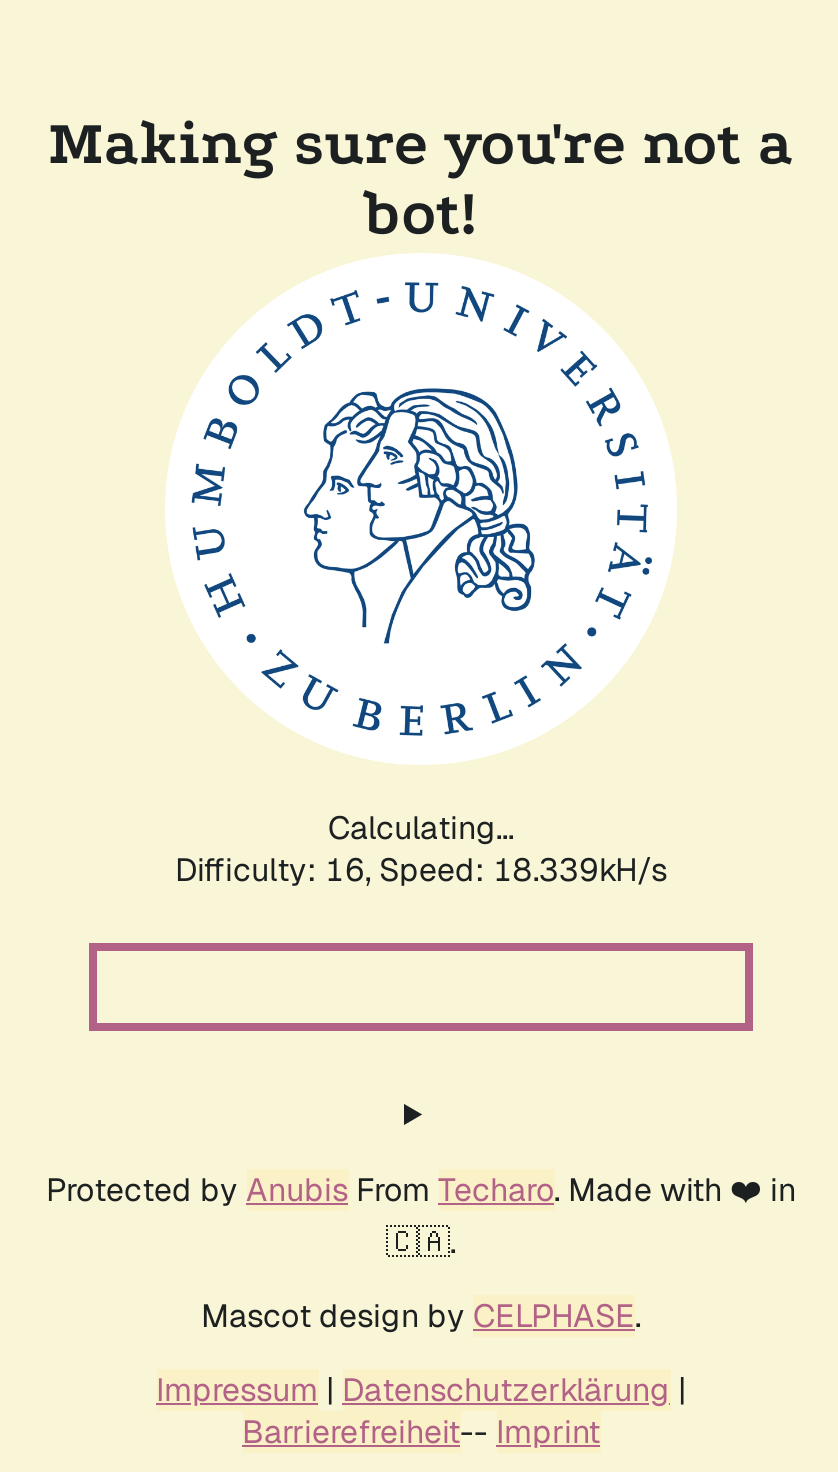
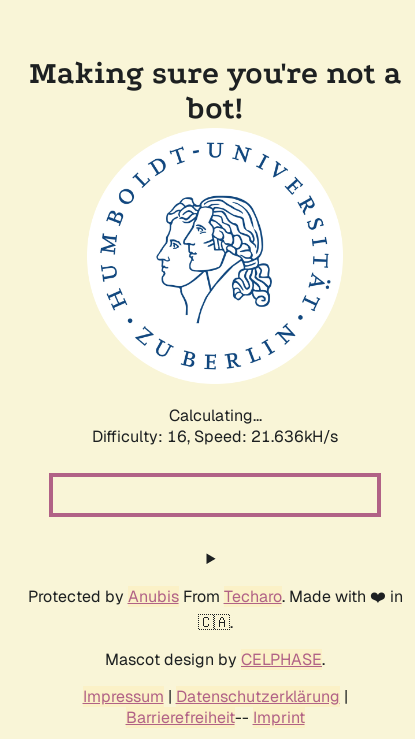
[175,849,667,891] Difficulty: 16, Speed: 18.339kH/s -> [92,426,338,447] Difficulty: 16, Speed: 21.636kH/s

